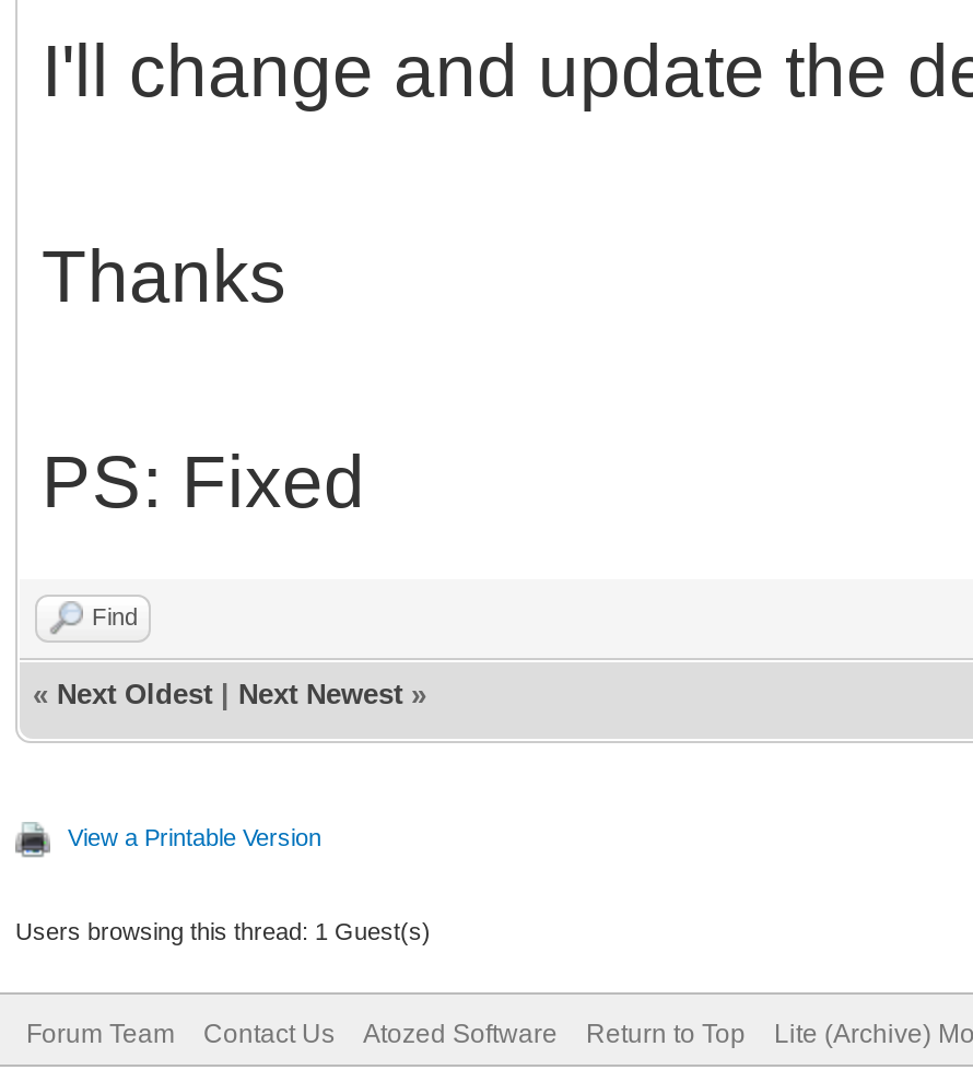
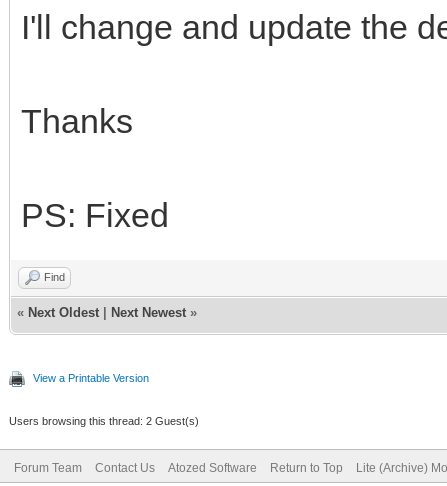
[15,918,431,944] Users browsing this thread: 1 Guest(s) -> [9,415,199,427] Users browsing this thread: 2 Guest(s)

